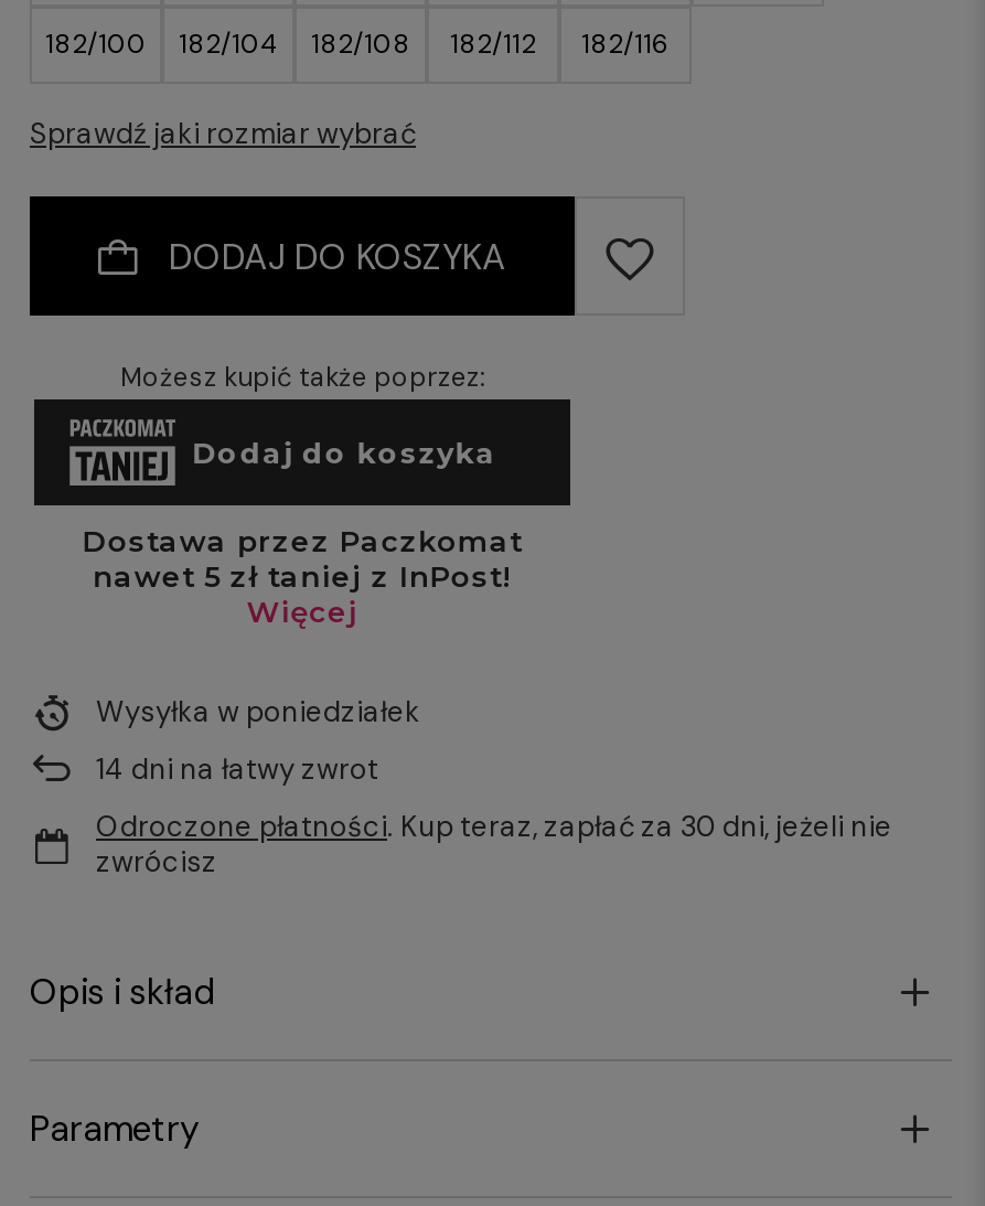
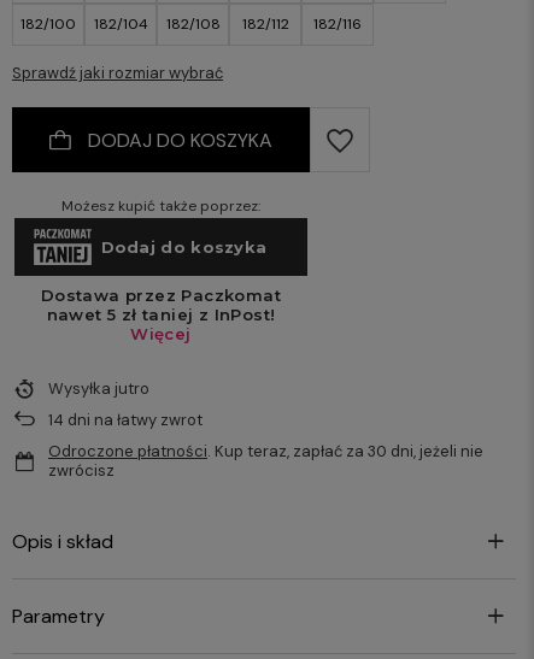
[96,693,420,731] Wysyłka w poniedziałek -> [48,378,149,399] Wysyłka jutro

